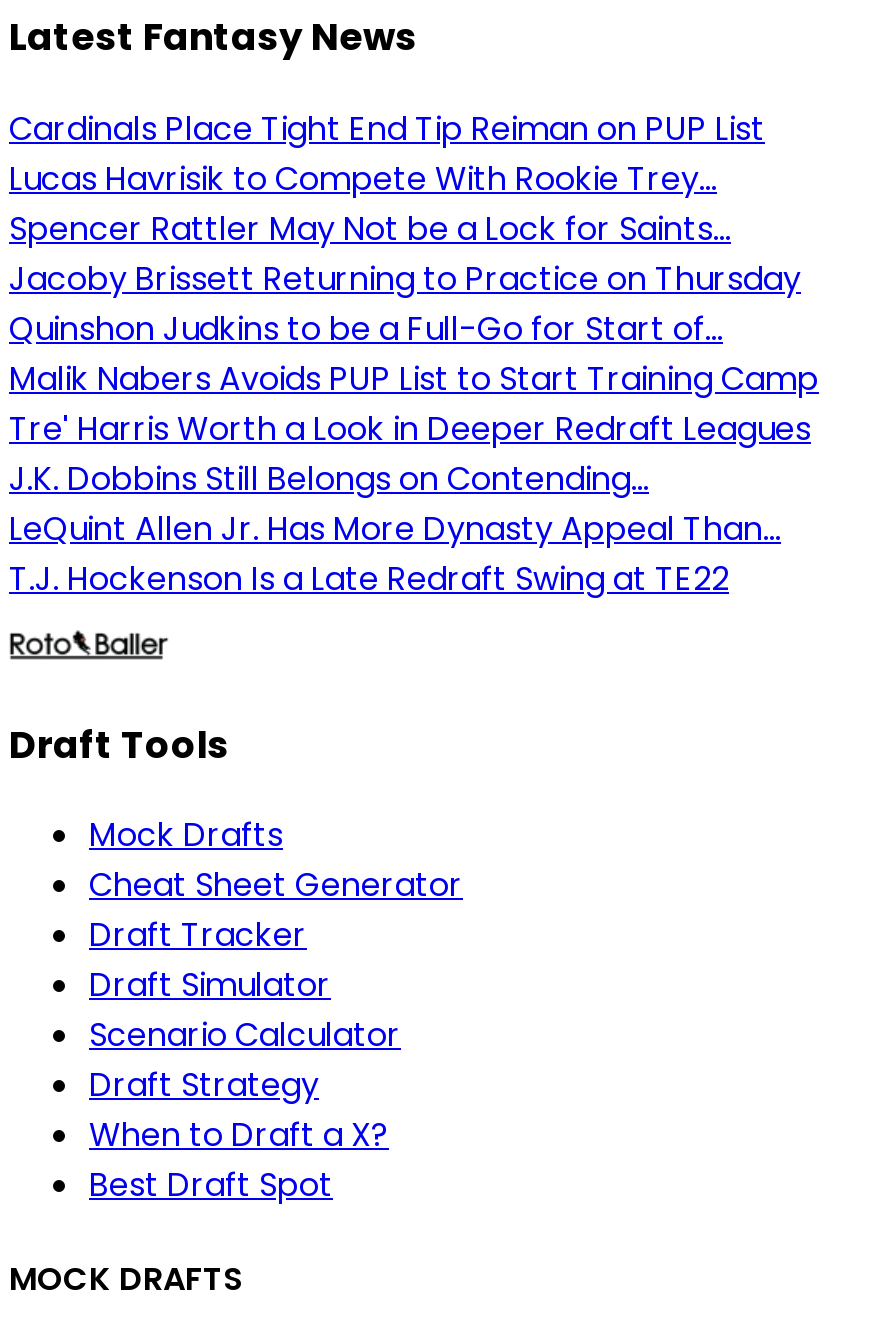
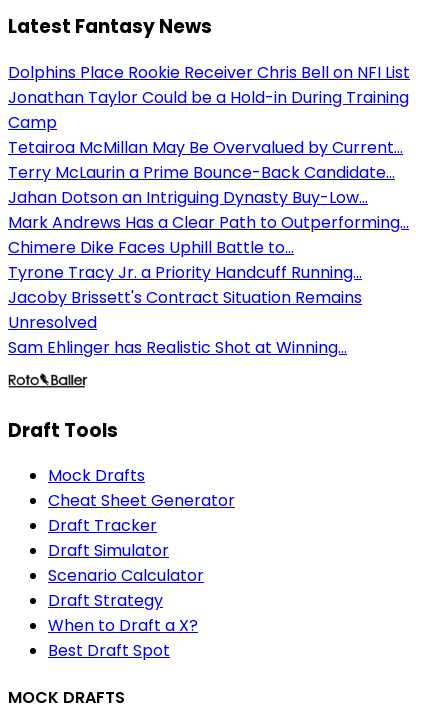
[9,106,819,602] Cardinals Place Tight End Tip Reiman on PUP List | Lucas Havrisik to Compete With Rookie Trey... | Spencer Rattler May Not be a Lock for Saints... | Jacoby Brissett Returning to Practice on Thursday | Quinshon Judkins to be a Full-Go for Start of... | Malik Nabers Avoids PUP List to Start Training Camp | Tre' Harris Worth a Look in Deeper Redraft Leagues | J.K. Dobbins Still Belongs on Contending... | LeQuint Allen Jr. Has More Dynasty Appeal Than... | T.J. Hockenson Is a Late Redraft Swing at TE22 -> [8,61,410,359] Dolphins Place Rookie Receiver Chris Bell on NFI List | Jonathan Taylor Could be a Hold-in During Training | Camp | Tetairoa McMillan May Be Overvalued by Current... | Terry McLaurin a Prime Bounce-Back Candidate... | Jahan Dotson an Intriguing Dynasty Buy-Low... | Mark Andrews Has a Clear Path to Outperforming... | Chimere Dike Faces Uphill Battle to... | Tyrone Tracy Jr. a Priority Handcuff Running... | Jacoby Brissett's Contract Situation Remains | Unresolved | Sam Ehlinger has Realistic Shot at Winning...

